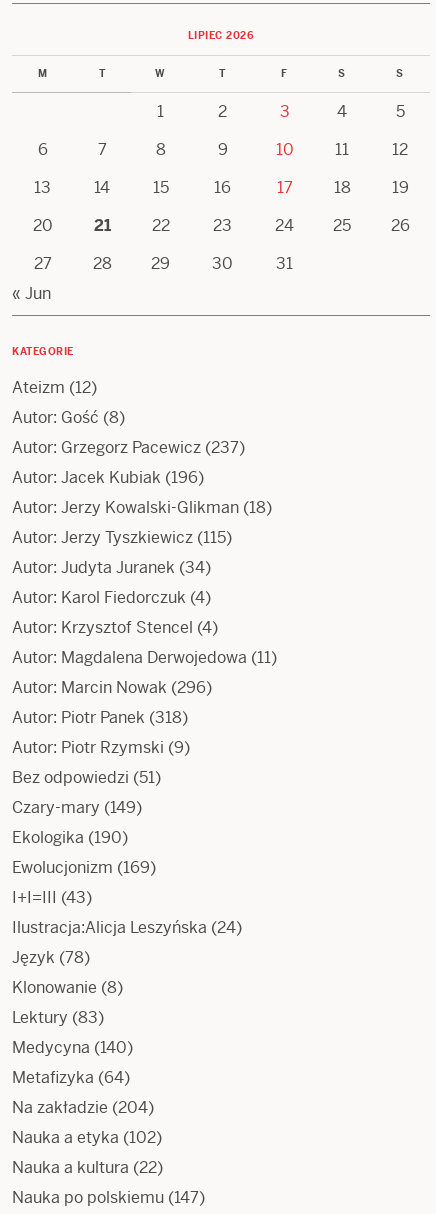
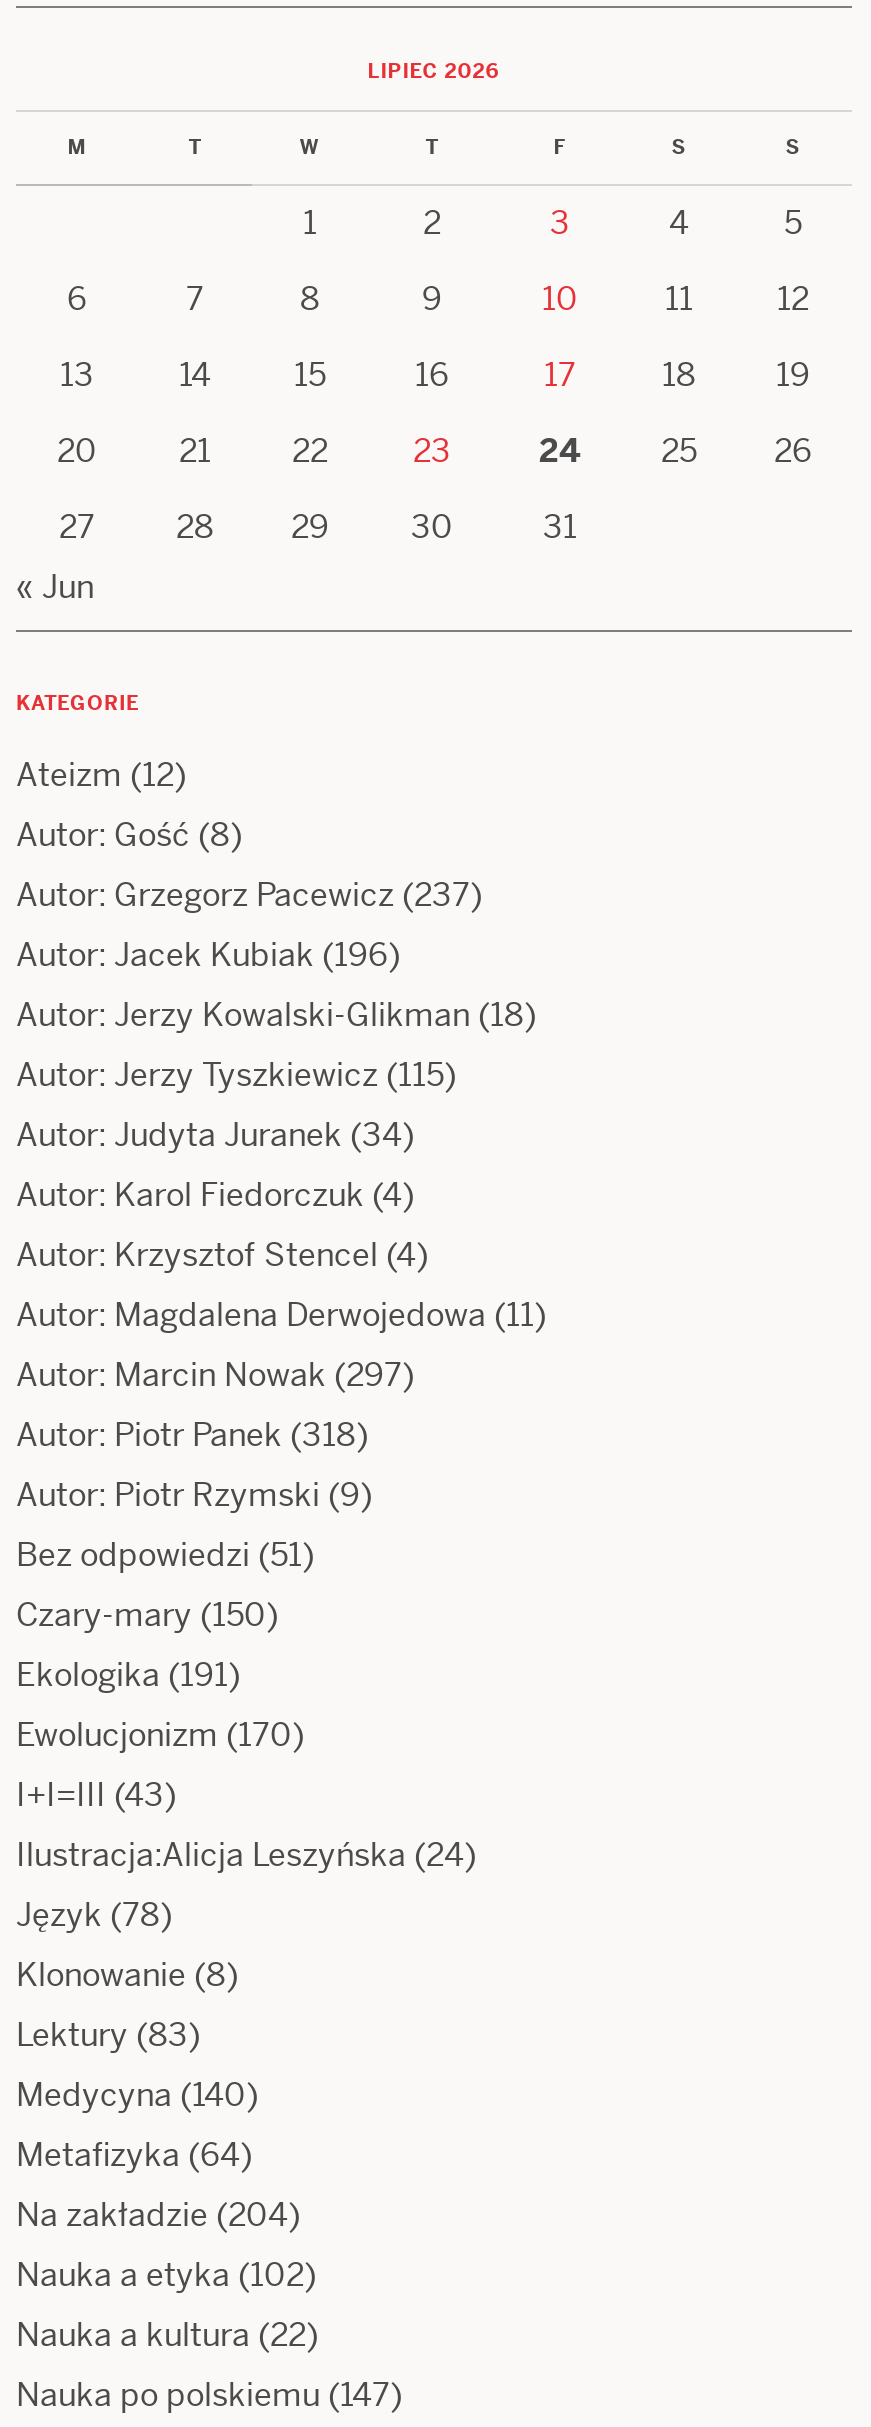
[12,677,212,698] Autor: Marcin Nowak (296) -> [16,1355,414,1397] Autor: Marcin Nowak (297)
[12,797,142,818] Czary-mary (149) -> [16,1595,278,1637] Czary-mary (150)
[12,827,128,848] Ekologika (190) -> [16,1655,240,1697] Ekologika (191)
[12,857,156,878] Ewolucjonizm (169) -> [16,1715,304,1757] Ewolucjonizm (170)

